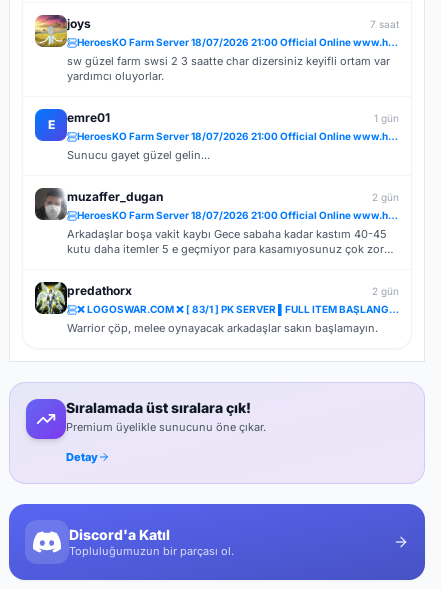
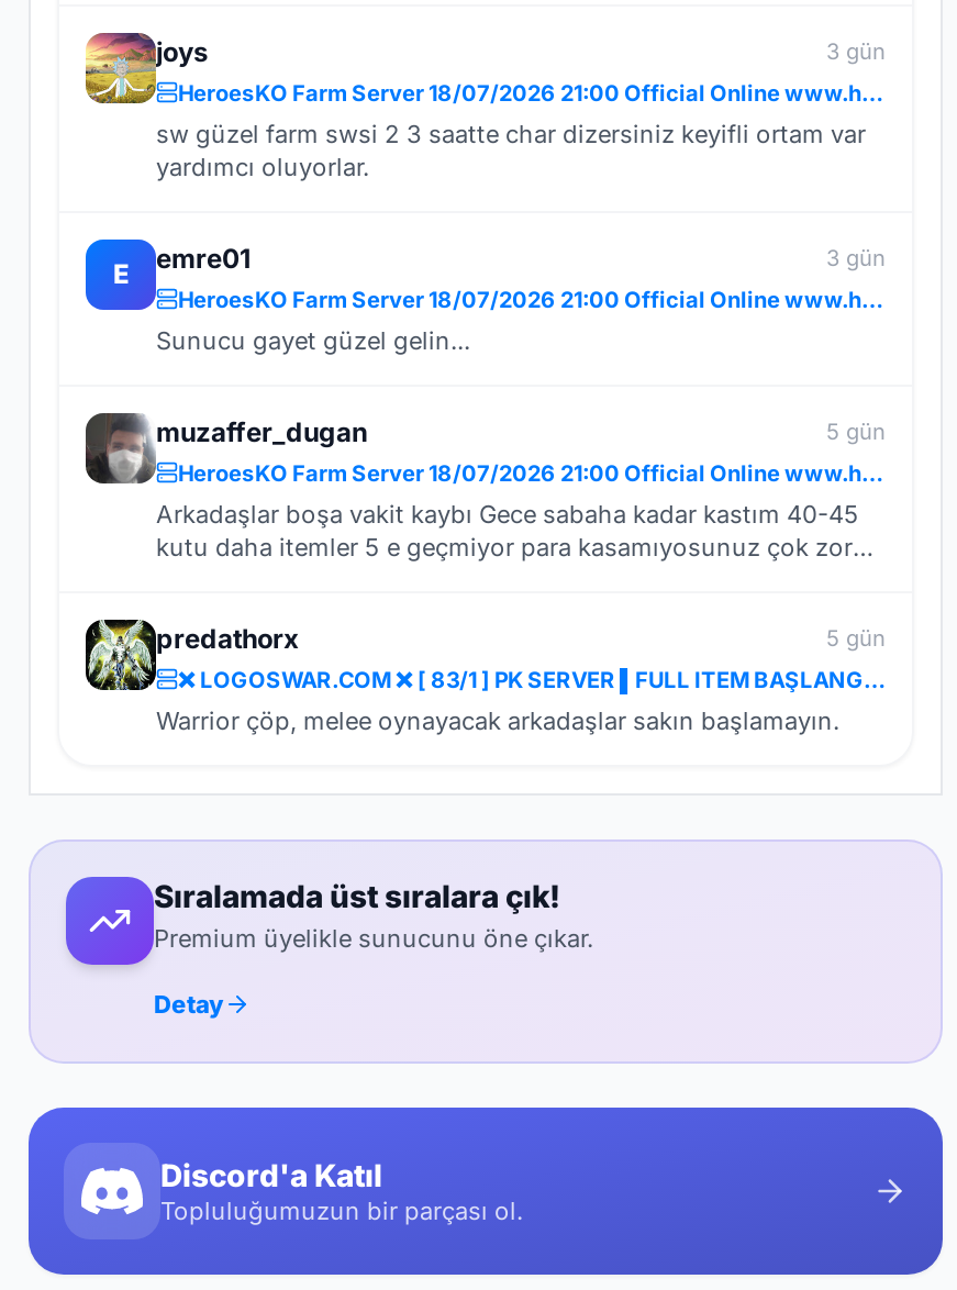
[370,18,399,30] 7 saat -> [826,38,886,64] 3 gün
[374,112,399,124] 1 gün -> [826,244,886,271] 3 gün
[372,191,399,203] 2 gün -> [826,418,886,444] 5 gün
[372,285,399,297] 2 gün -> [826,624,886,651] 5 gün

